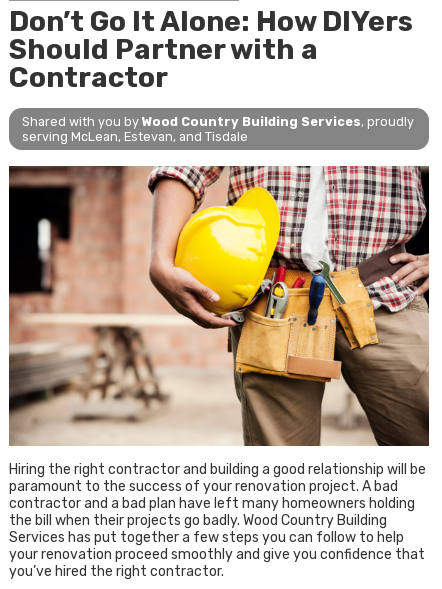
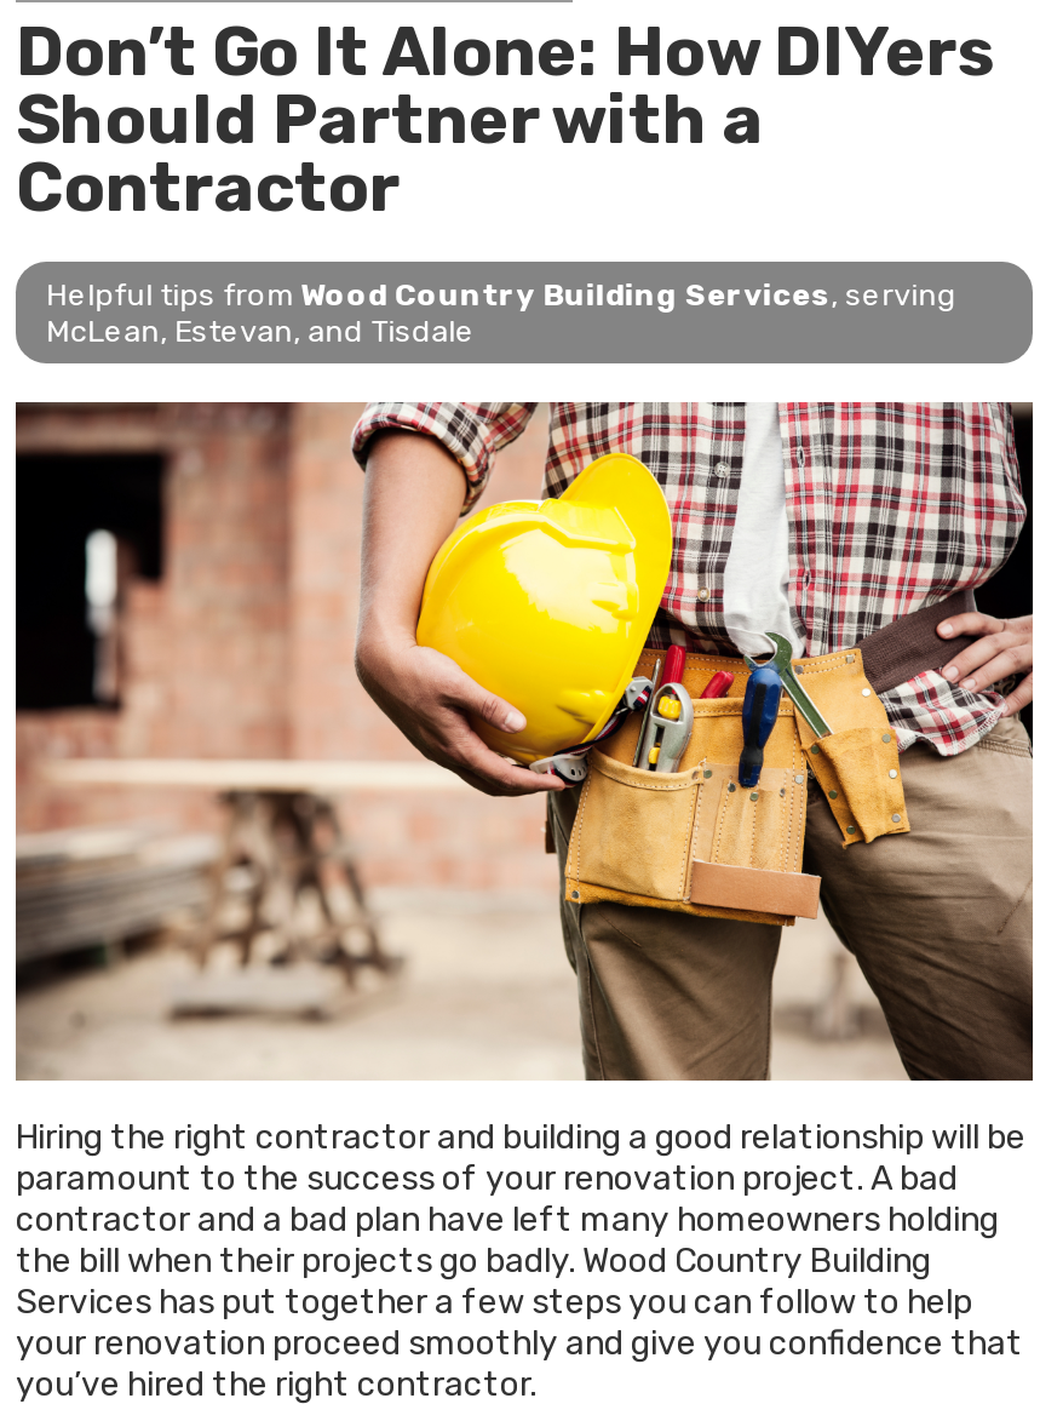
[22,114,414,144] Shared with you by Wood Country Building Services, proudly | serving McLean, Estevan, and Tisdale -> [46,277,957,350] Helpful tips from Wood Country Building Services, serving | McLean, Estevan, and Tisdale

